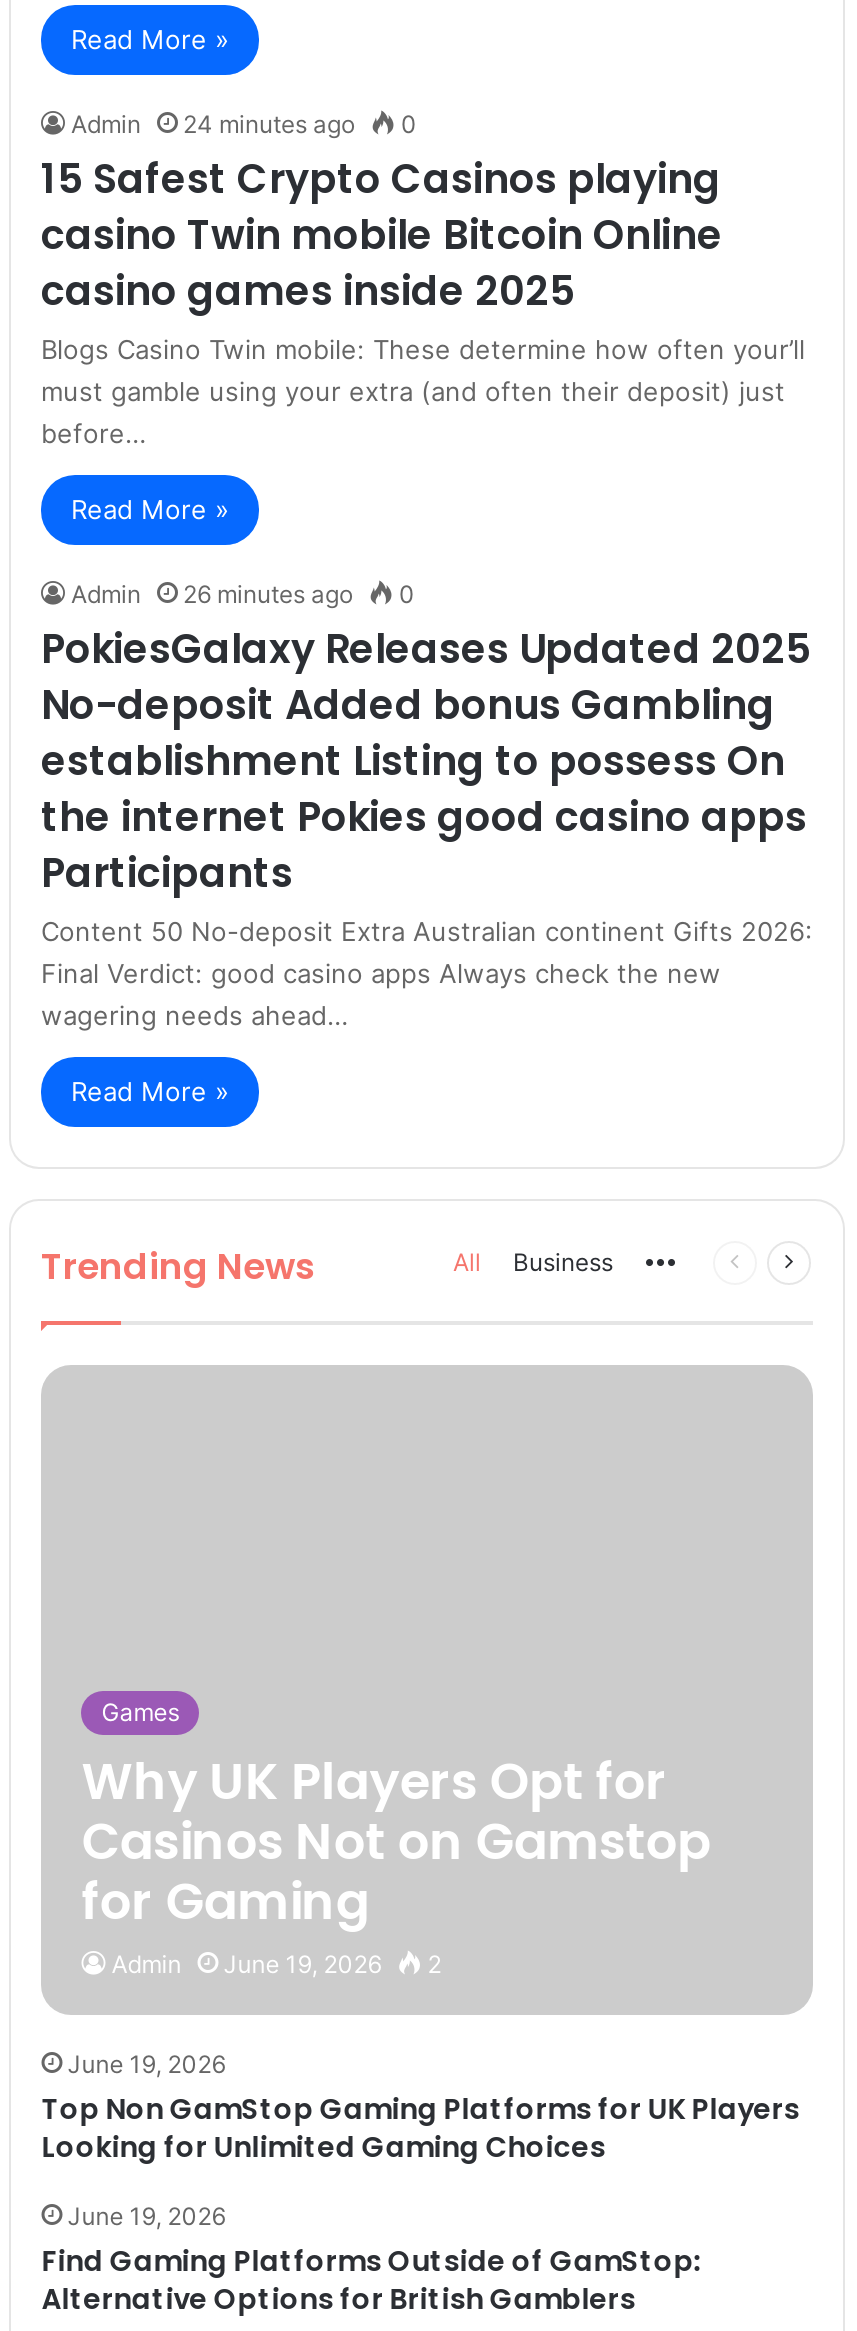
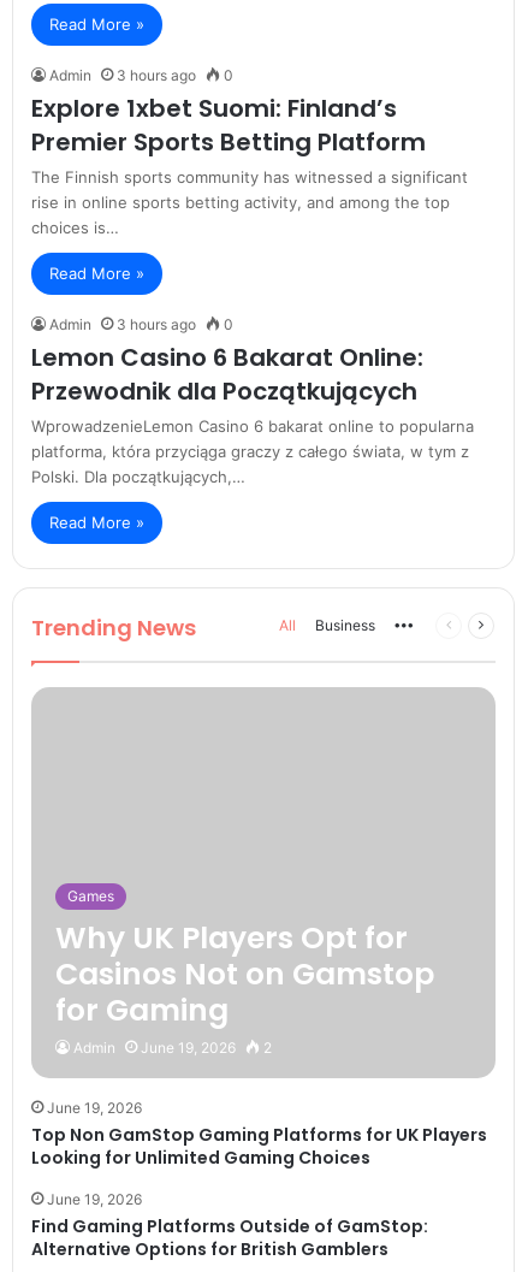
[71,109,417,139] Admin 24 minutes ago 0 -> [49,66,233,84] Admin 3 hours ago 0
[41,151,805,449] 15 Safest Crypto Casinos playing | casino Twin mobile Bitcoin Online | casino games inside 2025 | Blogs Casino Twin mobile: These determine how often your’ll | must gamble using your extra (and often their deposit) just | before… -> [31,91,468,237] Explore 1xbet Suomi: Finland’s | Premier Sports Betting Platform | The Finnish sports community has witnessed a significant | rise in online sports betting activity, and among the top | choices is…
[71,579,415,609] Admin 26 minutes ago 0 -> [49,315,233,333] Admin 3 hours ago 0
[41,621,813,1031] PokiesGalaxy Releases Updated 2025 | No-deposit Added bonus Gambling | establishment Listing to possess On | the internet Pokies good casino apps | Participants | Content 50 No-deposit Extra Australian continent Gifts 2026: | Final Verdict: good casino apps Always check the new | wagering needs ahead… -> [31,341,474,486] Lemon Casino 6 Bakarat Online: | Przewodnik dla Początkujących | WprowadzenieLemon Casino 6 bakarat online to popularna | platforma, która przyciąga graczy z całego świata, w tym z | Polski. Dla początkujących,…

